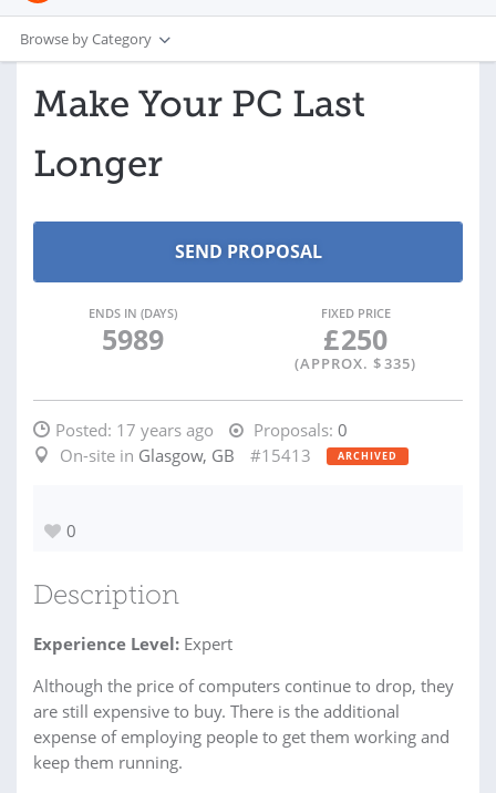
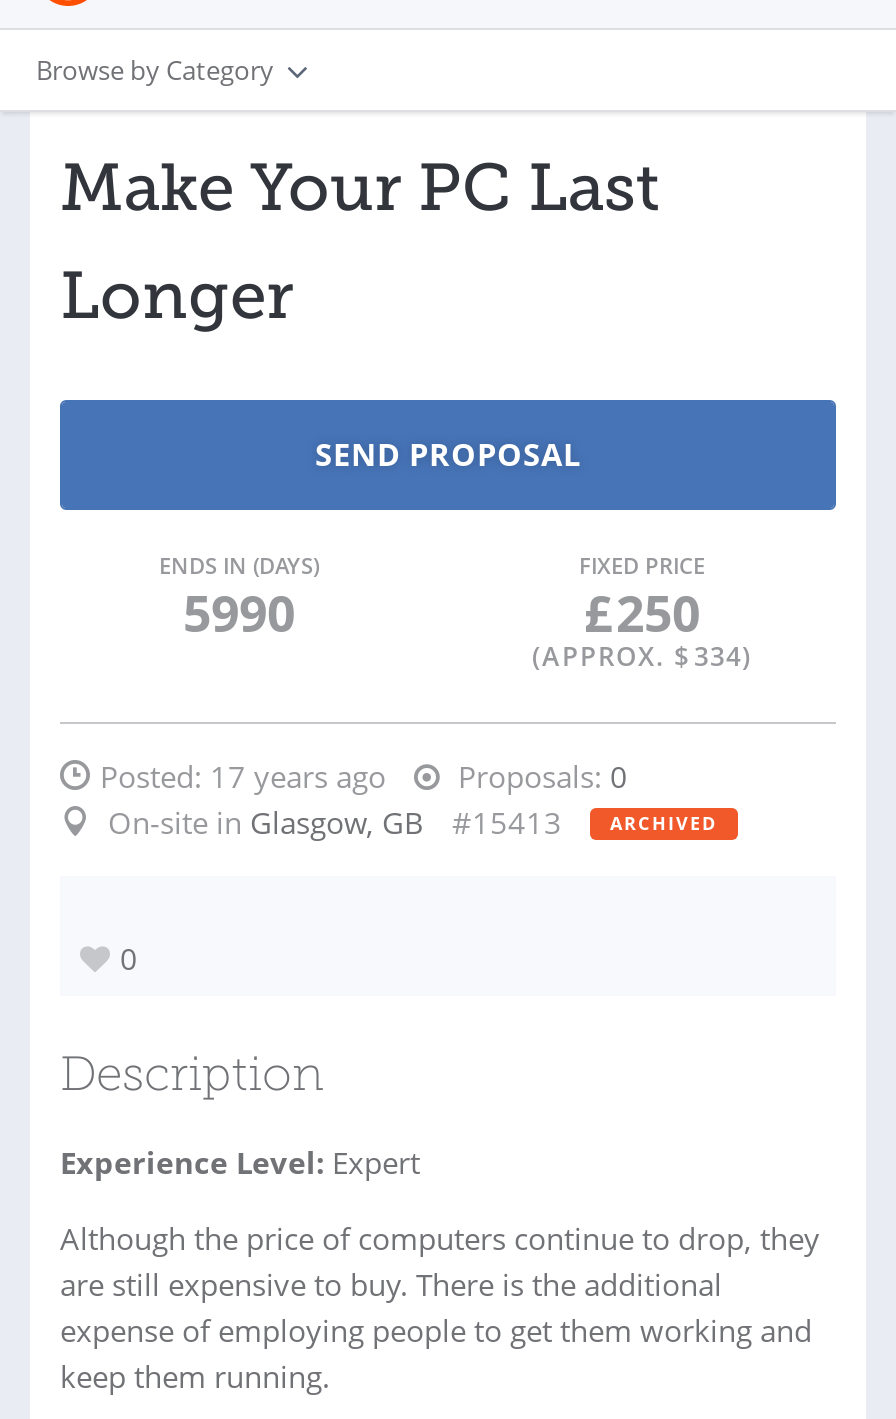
[101,320,163,358] 5989 -> [183,578,295,646] 5990
[294,353,416,373] (APPROX. $ 335) -> [532,638,752,674] (APPROX. $ 334)

